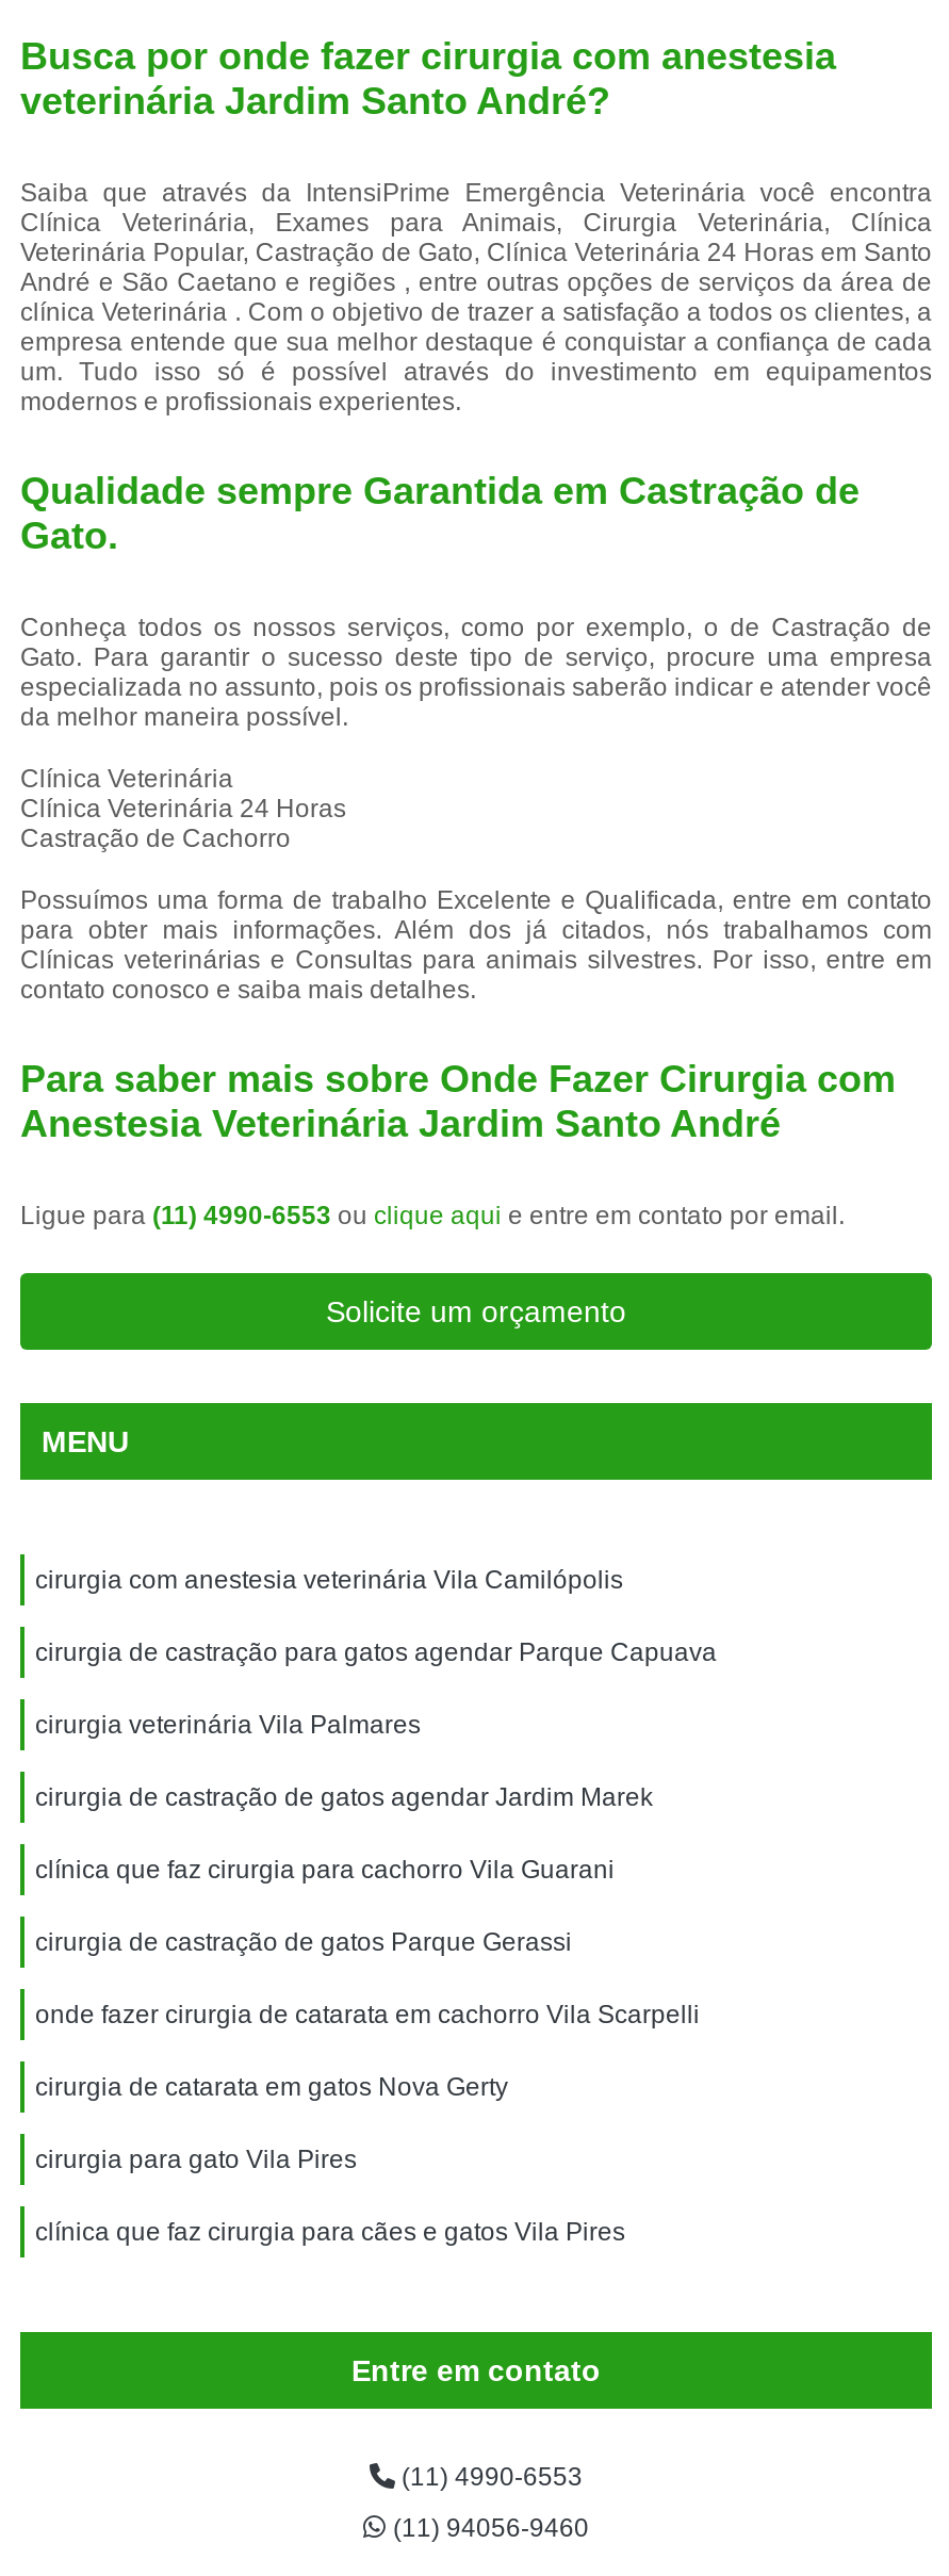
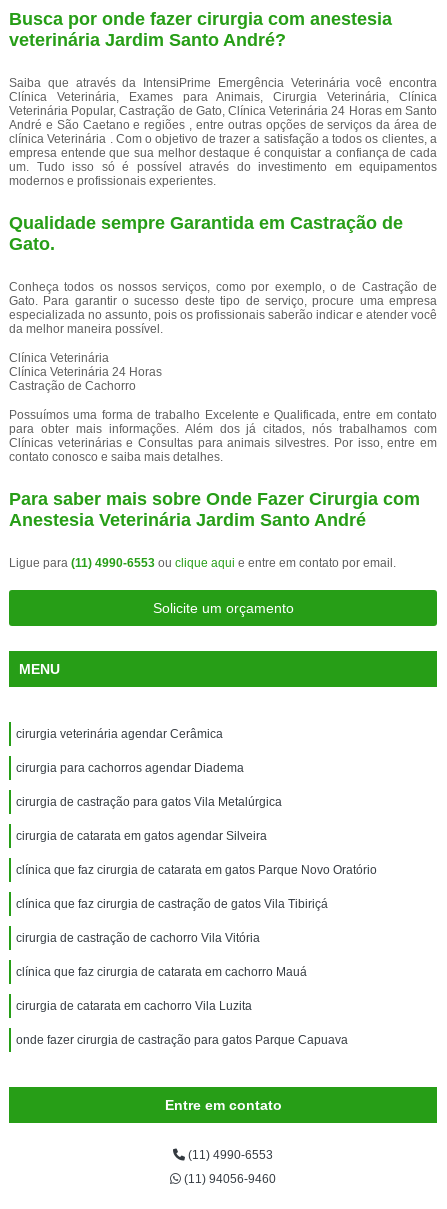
[35,1565,623,1595] cirurgia com anestesia veterinária Vila Camilópolis -> [16,727,223,741] cirurgia veterinária agendar Cerâmica
[35,1637,717,1667] cirurgia de castração para gatos agendar Parque Capuava -> [16,761,244,775] cirurgia para cachorros agendar Diadema
[35,1710,421,1740] cirurgia veterinária Vila Palmares -> [16,795,282,809] cirurgia de castração para gatos Vila Metalúrgica
[35,1782,653,1812] cirurgia de castração de gatos agendar Jardim Marek -> [16,829,267,843] cirurgia de catarata em gatos agendar Silveira
[35,1855,615,1885] clínica que faz cirurgia para cachorro Vila Guarani -> [16,863,377,877] clínica que faz cirurgia de catarata em gatos Parque Novo Oratório
[35,1927,572,1957] cirurgia de castração de gatos Parque Gerassi -> [16,897,328,911] clínica que faz cirurgia de castração de gatos Vila Tibiriçá
[35,2000,700,2029] onde fazer cirurgia de catarata em cachorro Vila Scarpelli -> [16,931,260,945] cirurgia de castração de cachorro Vila Vitória
[35,2072,508,2102] cirurgia de catarata em gatos Nova Gerty -> [16,965,307,979] clínica que faz cirurgia de catarata em cachorro Mauá
[35,2145,357,2174] cirurgia para gato Vila Pires -> [16,999,252,1013] cirurgia de catarata em cachorro Vila Luzita
[35,2217,625,2247] clínica que faz cirurgia para cães e gatos Vila Pires -> [16,1033,348,1047] onde fazer cirurgia de castração para gatos Parque Capuava

